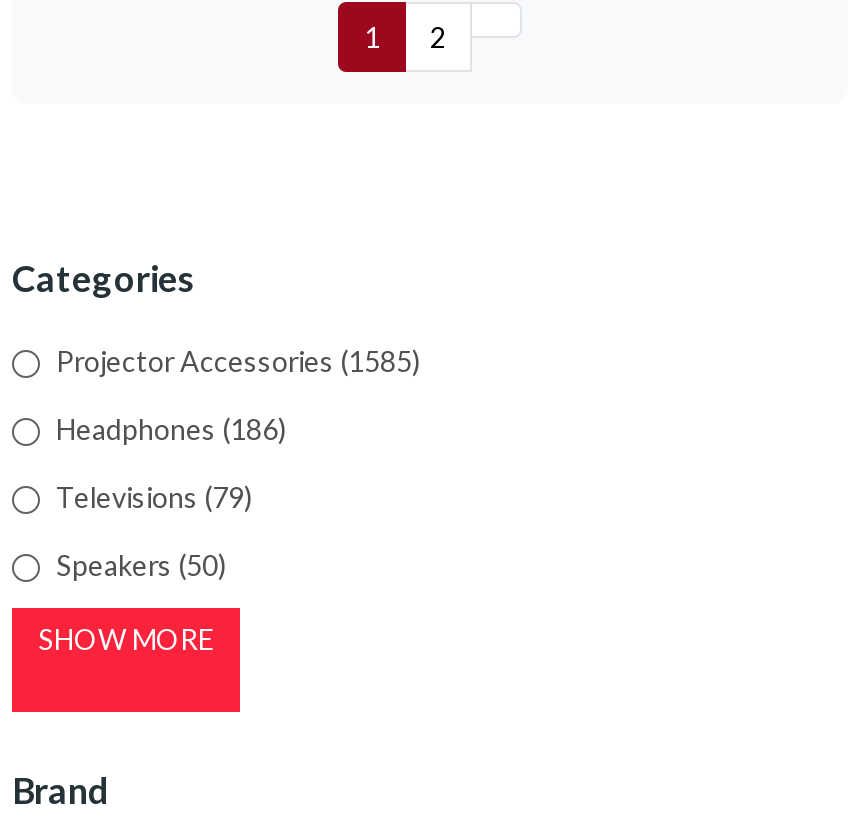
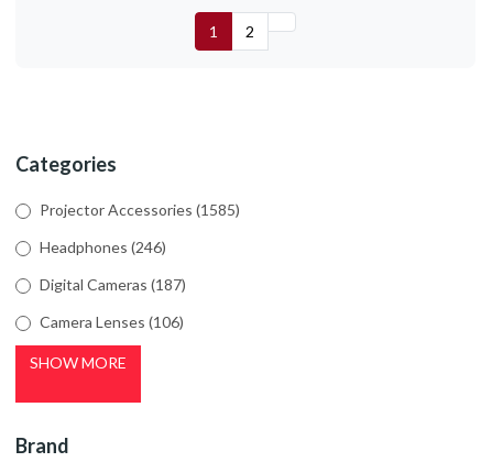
[56,413,286,447] Headphones (186) -> [40,238,166,257] Headphones (246)
[56,481,252,515] Televisions (79) -> [40,275,186,294] Digital Cameras (187)
[56,549,226,583] Speakers (50) -> [40,313,184,331] Camera Lenses (106)

